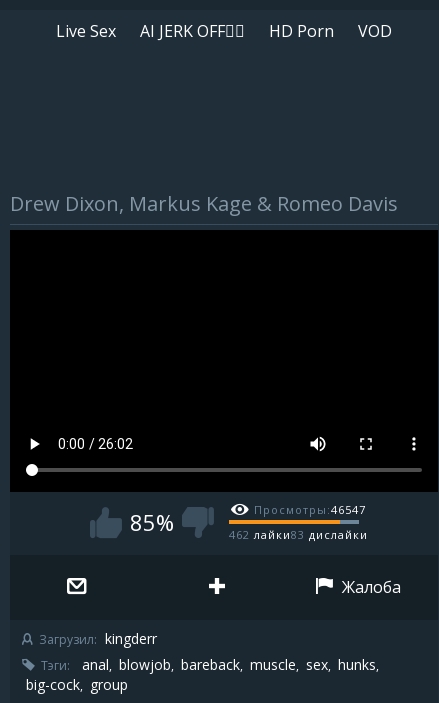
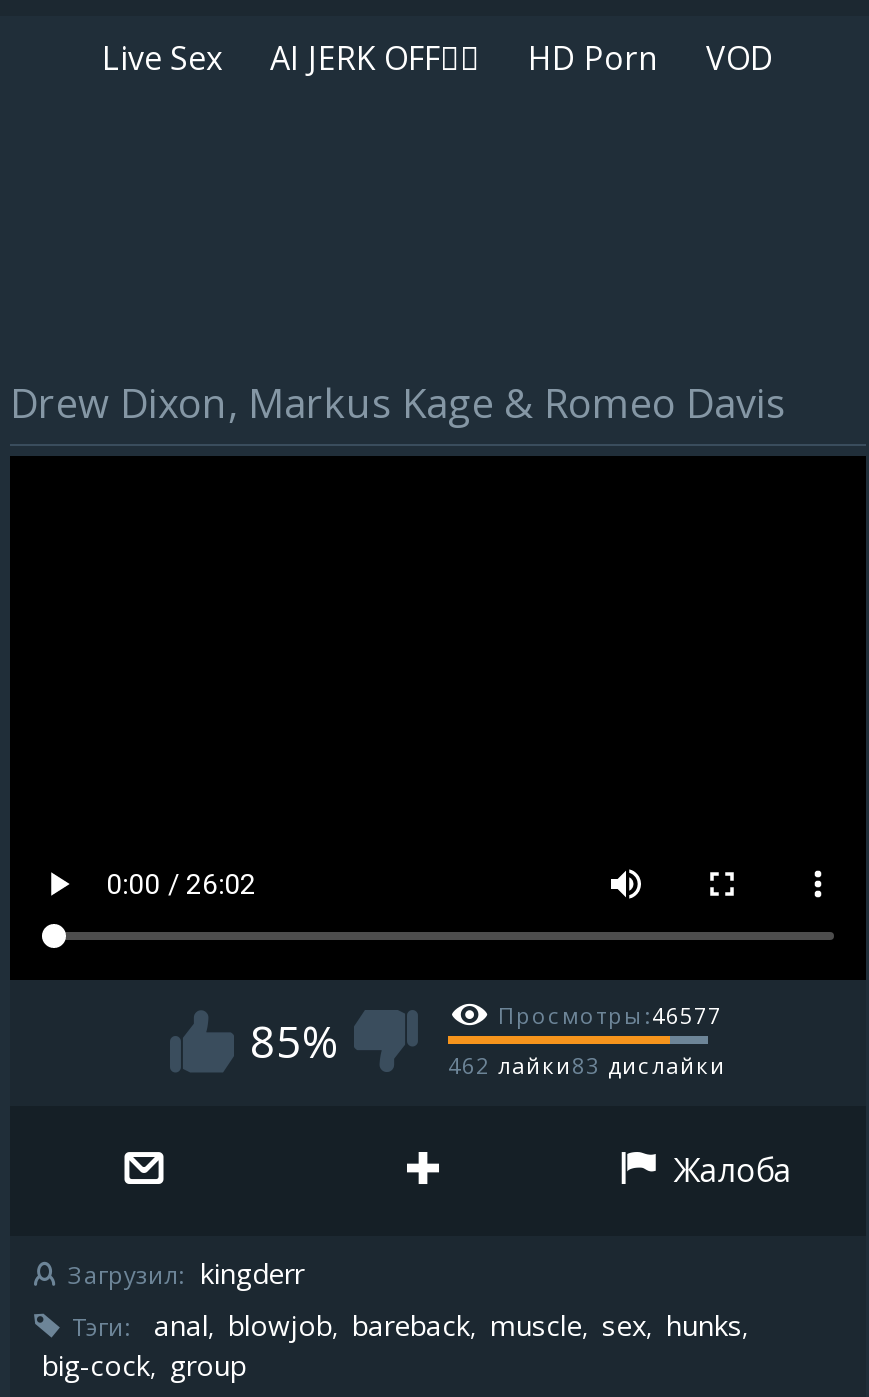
[254,502,366,517] Просмотры: 46547 -> [498,1000,722,1030] Просмотры: 46577

